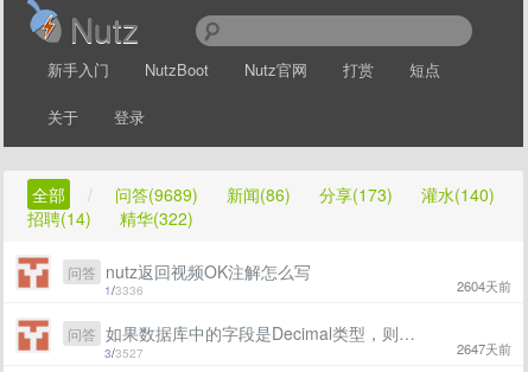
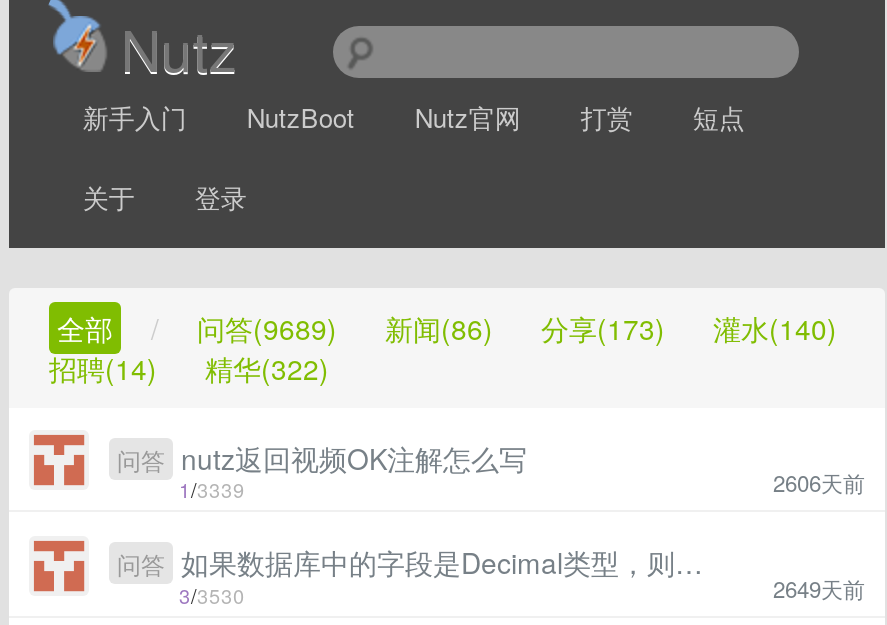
[104,282,144,299] 1 /3336 -> [179,477,245,505] 1 /3339
[457,276,511,295] 2604天前 -> [773,467,865,499] 2606天前
[104,344,144,361] 3 /3527 -> [179,581,245,609] 3 /3530
[457,338,511,357] 2647天前 -> [773,571,865,603] 2649天前

